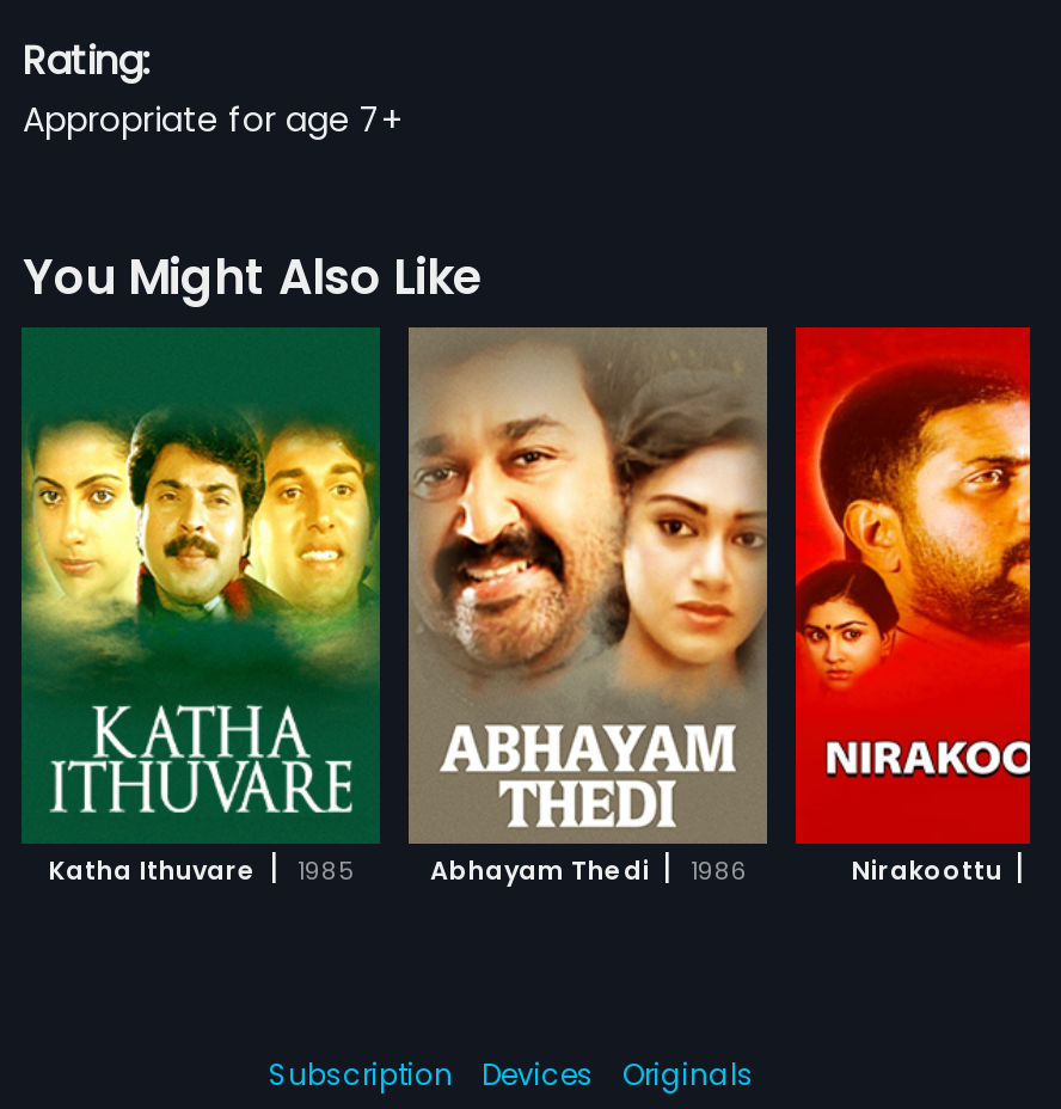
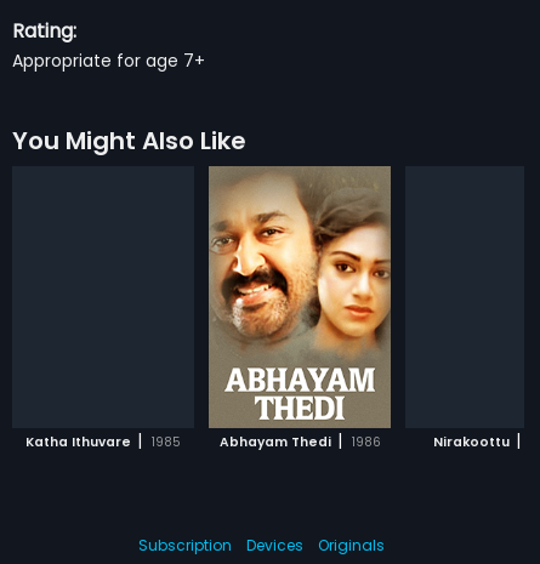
[22,330,380,841] [image] -> none
[793,325,1032,846] [image] -> none

